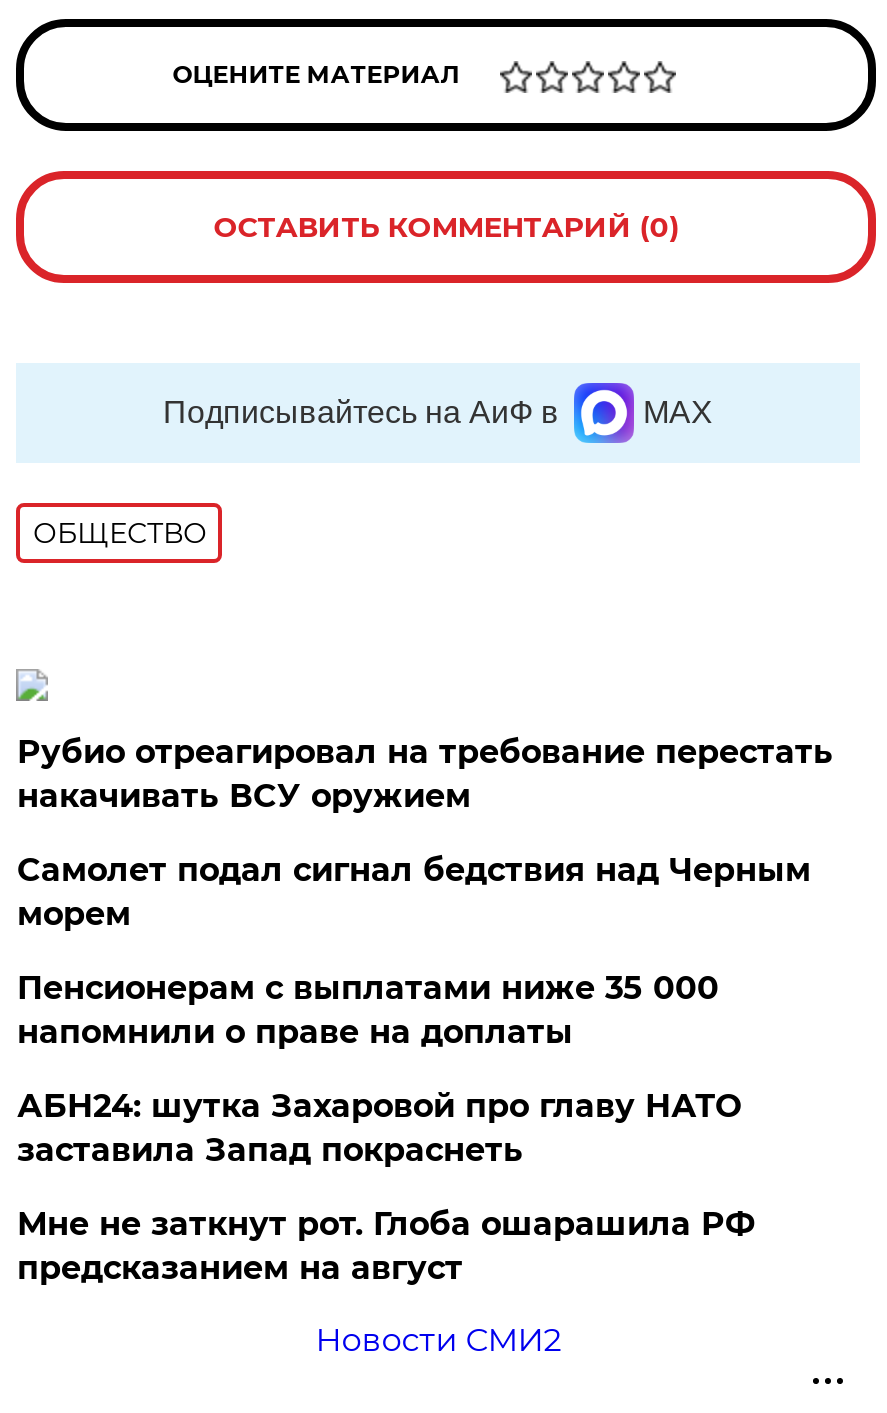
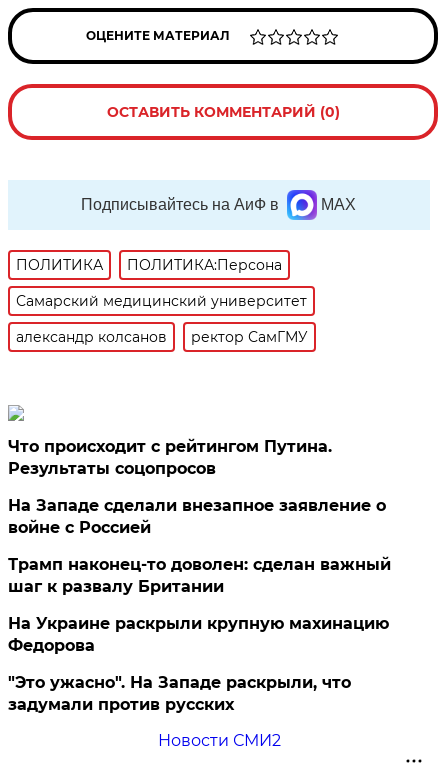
[33,515,207,551] ОБЩЕСТВО -> [16,256,308,346] ПОЛИТИКА | ПОЛИТИКА:Персона | Самарский медицинский университет | александр колсанов | ректор СамГМУ
[17,733,833,1287] Рубио отреагировал на требование перестать | накачивать ВСУ оружием | Самолет подал сигнал бедствия над Черным | морем | Пенсионерам с выплатами ниже 35 000 | напомнили о праве на доплаты | АБН24: шутка Захаровой про главу НАТО | заставила Запад покраснеть | Мне не заткнут рот. Глоба ошарашила РФ | предсказанием на август -> [8,437,391,714] Что происходит с рейтингом Путина. | Результаты соцопросов | На Западе сделали внезапное заявление о | войне с Россией | Трамп наконец-то доволен: сделан важный | шаг к развалу Британии | На Украине раскрыли крупную махинацию | Федорова | "Это ужасно". На Западе раскрыли, что | задумали против русских

